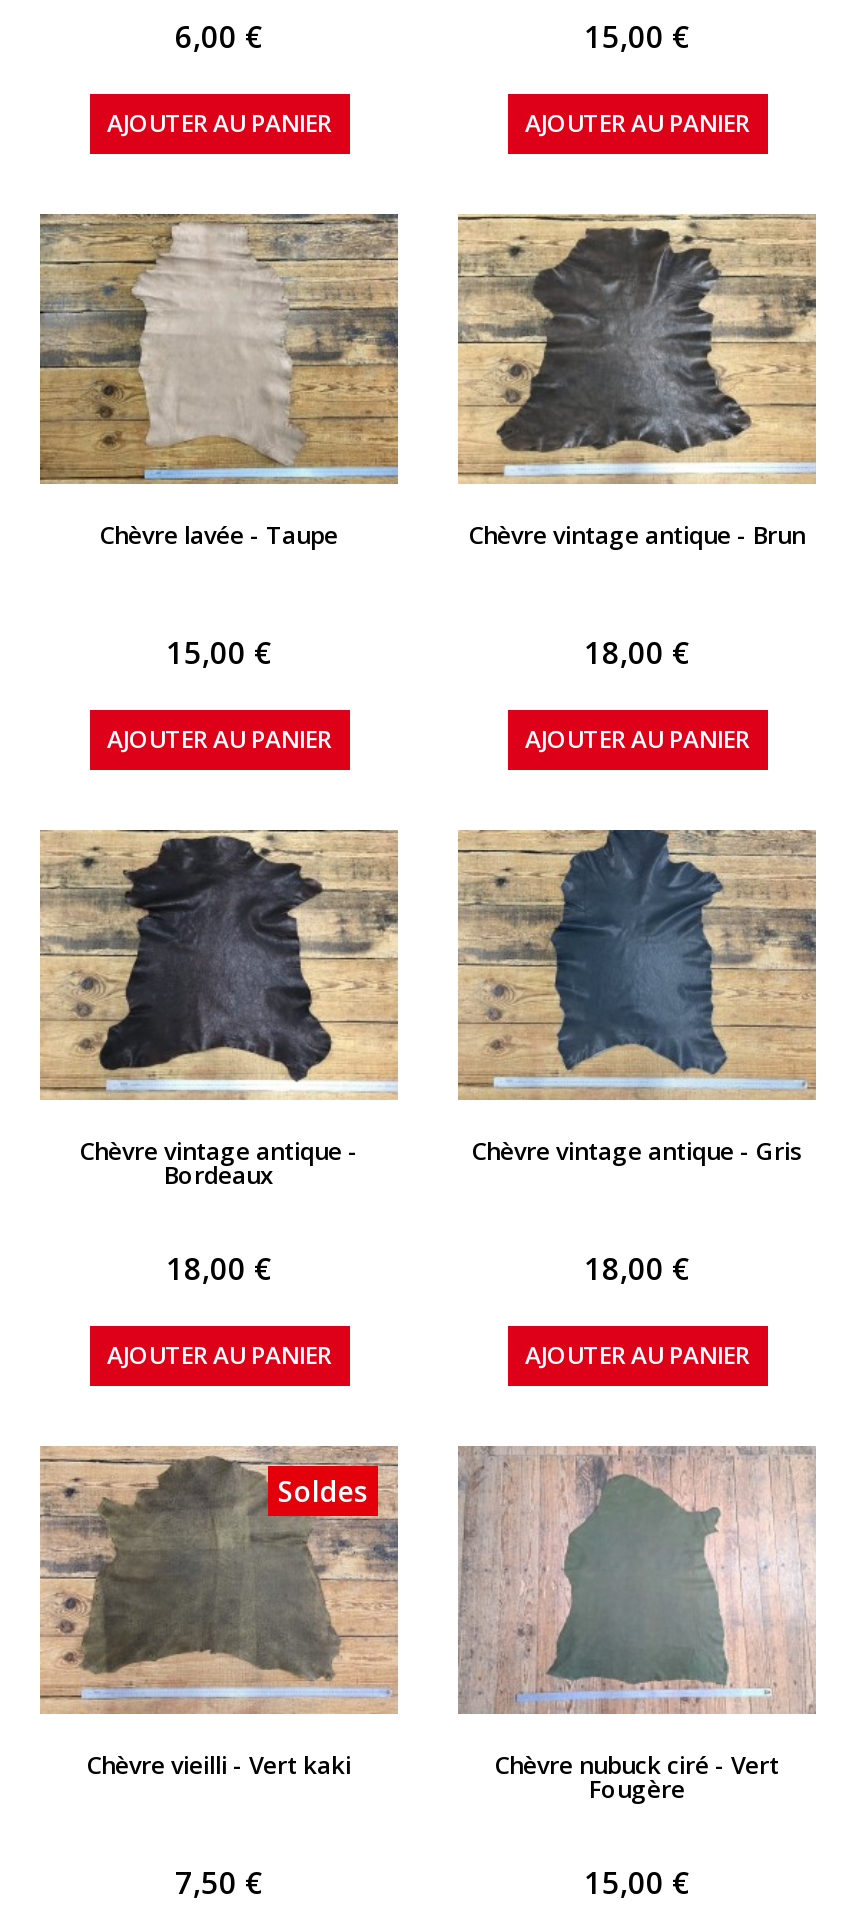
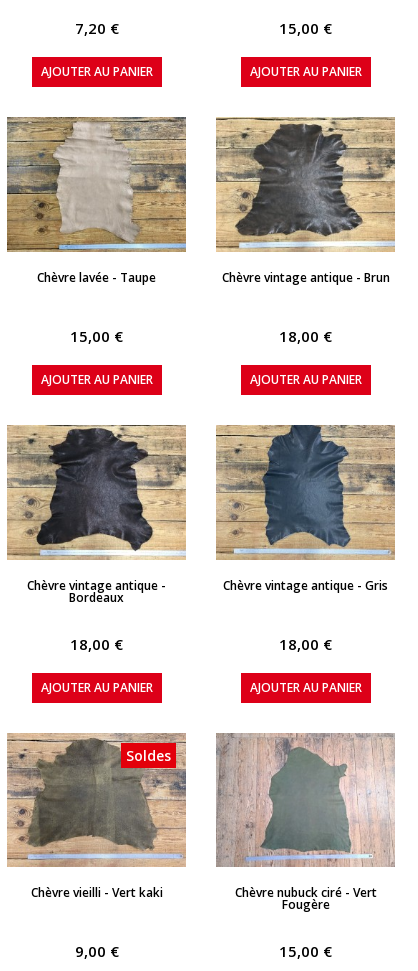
[175,17,263,57] 6,00 € -> [74,18,118,38] 7,20 €
[175,1862,263,1902] 7,50 € -> [74,941,118,961] 9,00 €

